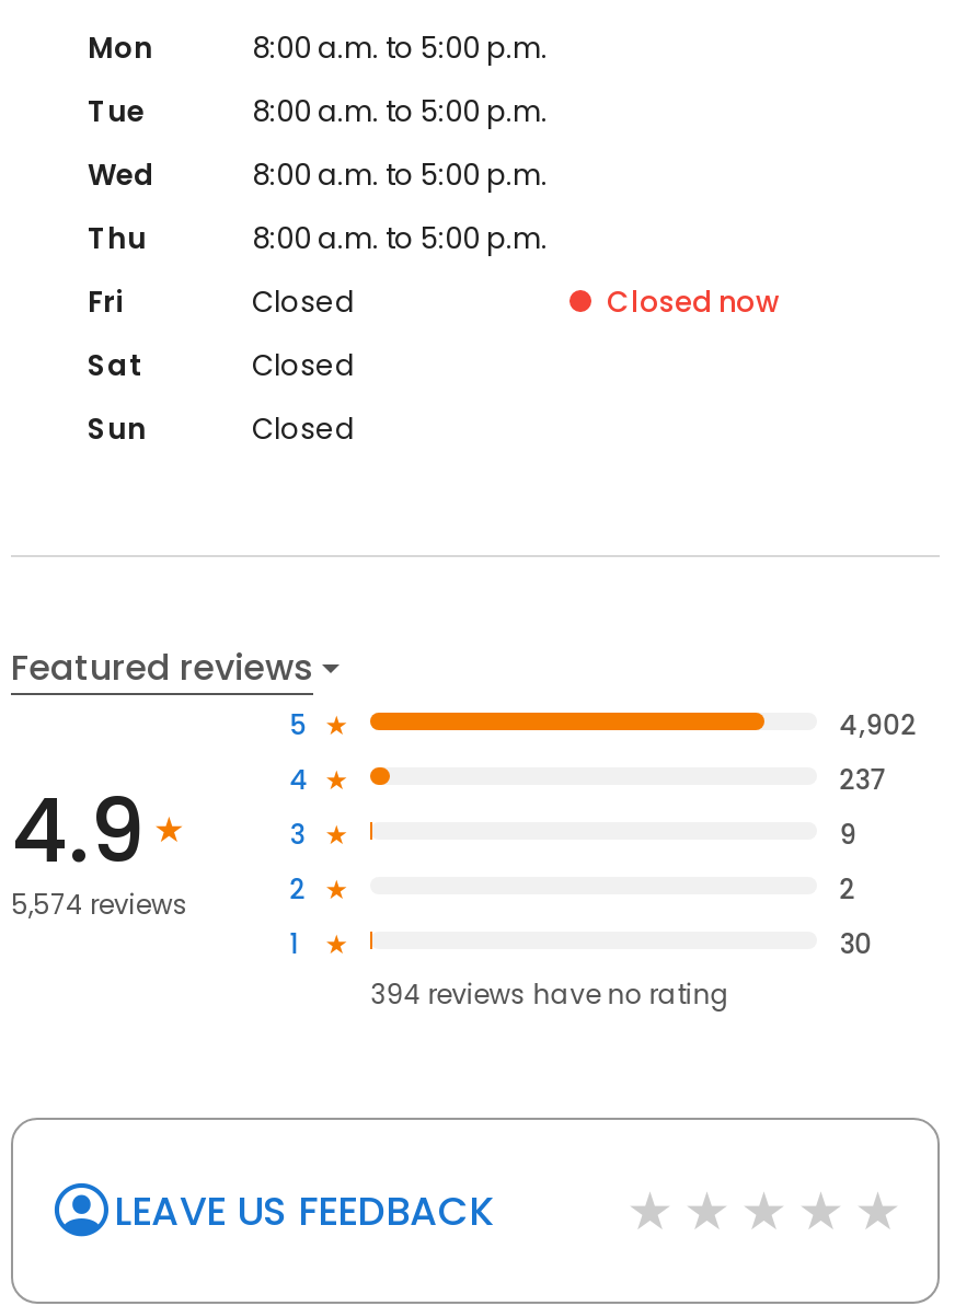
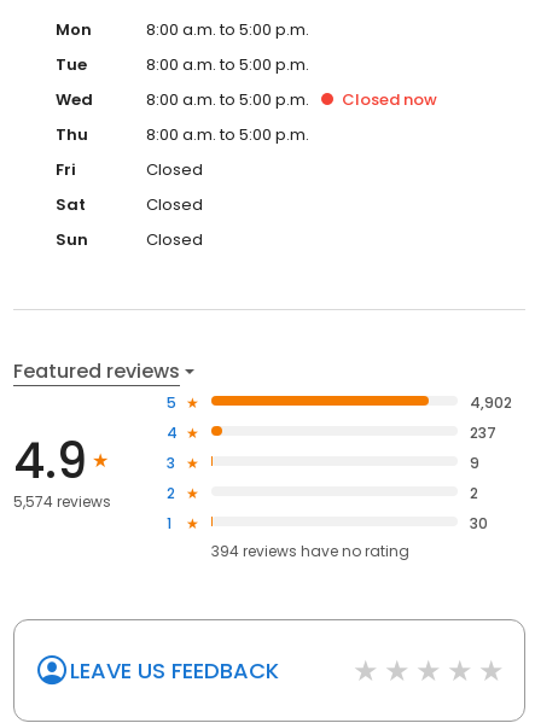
moved [607,281,780,323] -> [342,88,437,111]: Closed now

